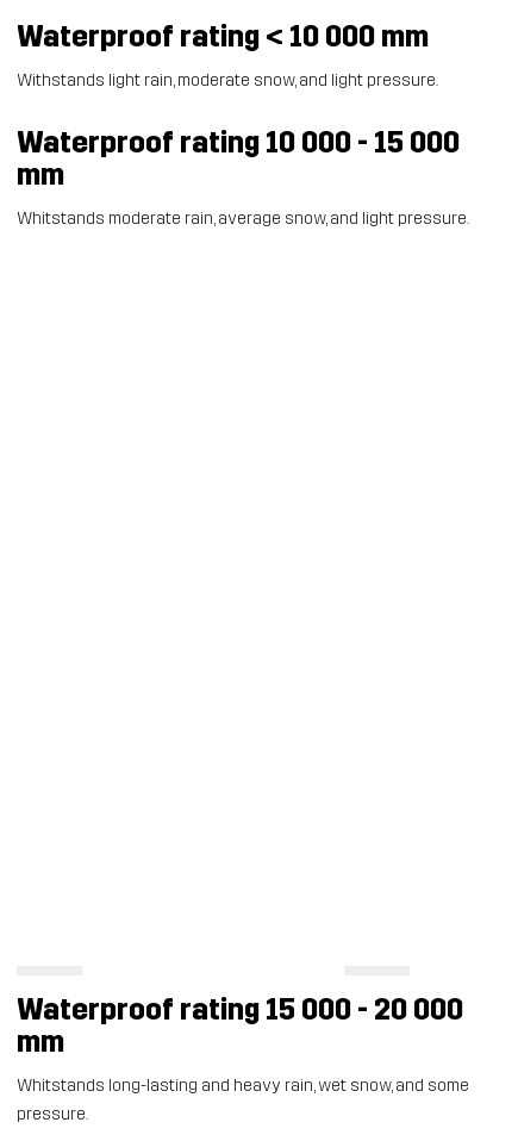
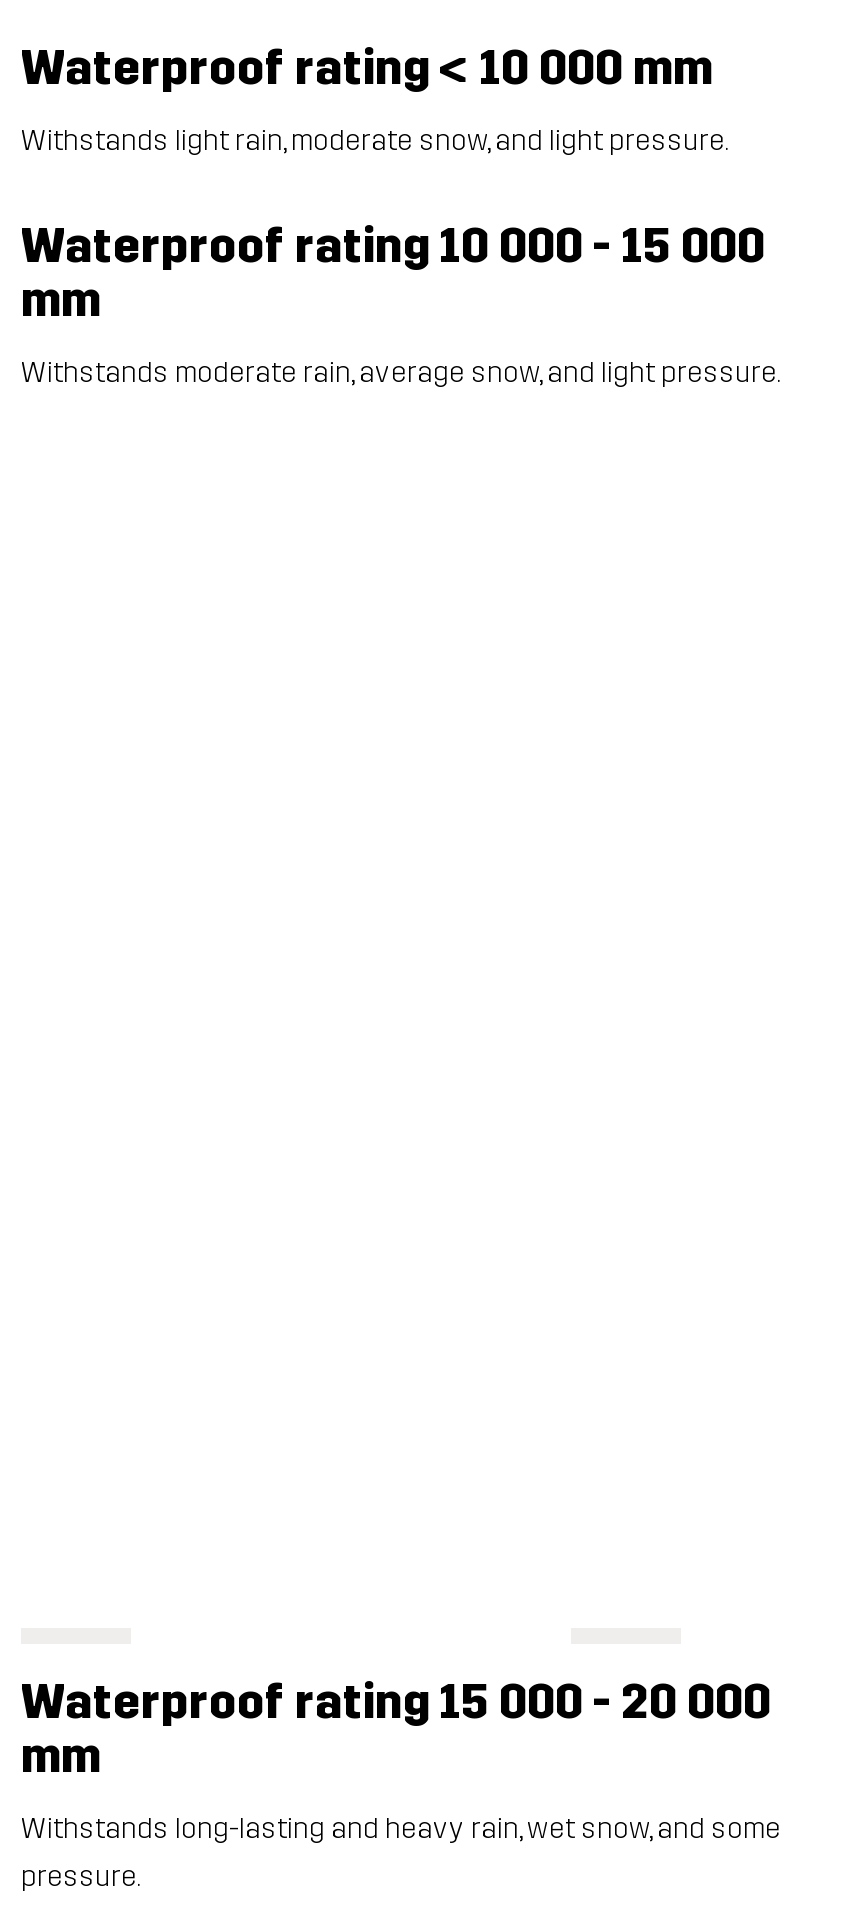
[17,209,469,229] Whitstands moderate rain, average snow, and light pressure. -> [21,357,781,391] Withstands moderate rain, average snow, and light pressure.
[17,1076,469,1096] Whitstands long-lasting and heavy rain, wet snow, and some -> [21,1813,781,1847] Withstands long-lasting and heavy rain, wet snow, and some

